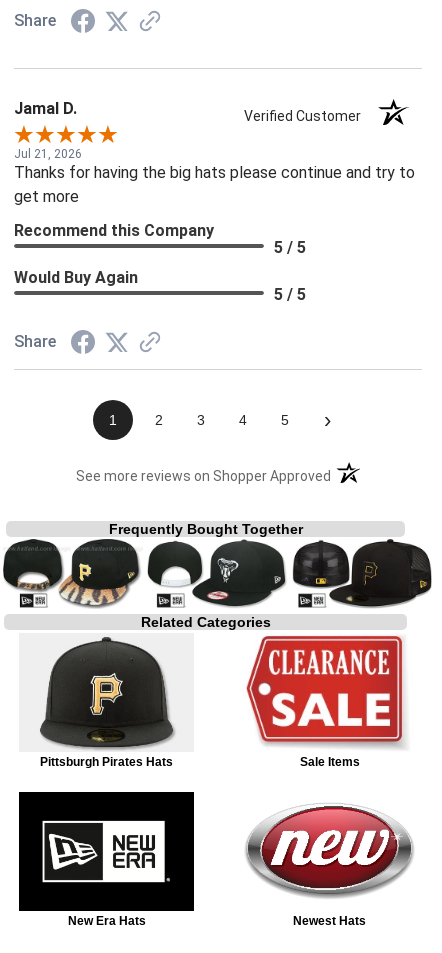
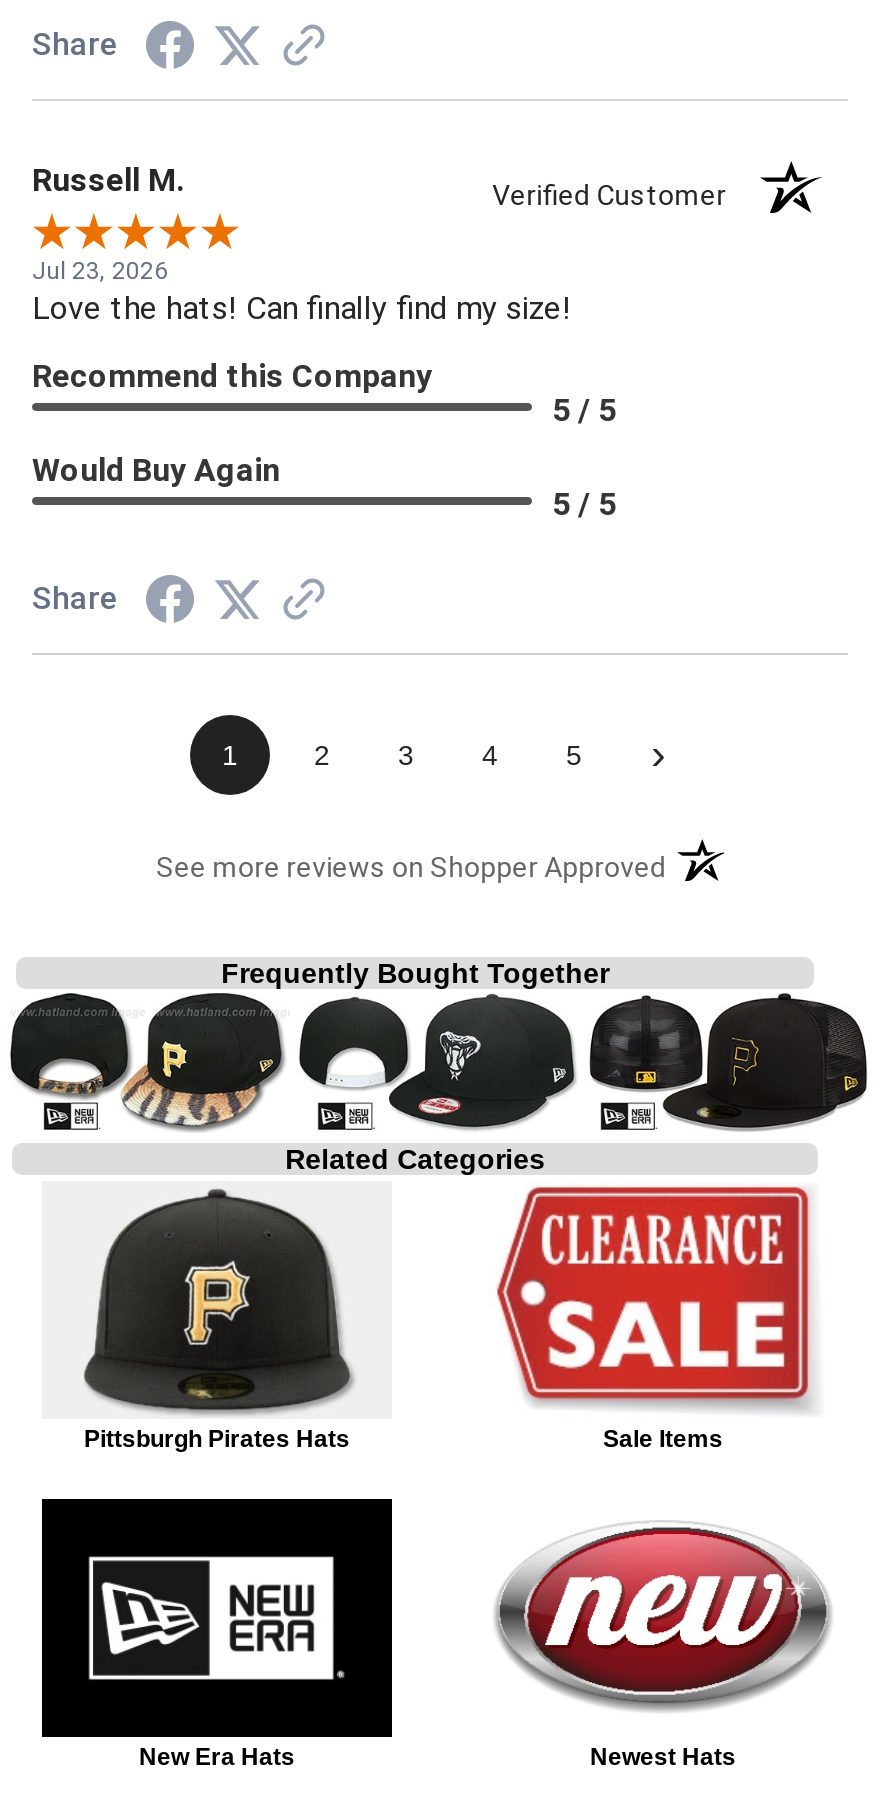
[14,99,77,118] Jamal D. -> [32,160,184,198] Russell M.
[14,147,415,206] Jul 21, 2026 | Thanks for having the big hats please continue and try to | get more -> [32,256,572,326] Jul 23, 2026 | Love the hats! Can finally find my size!

